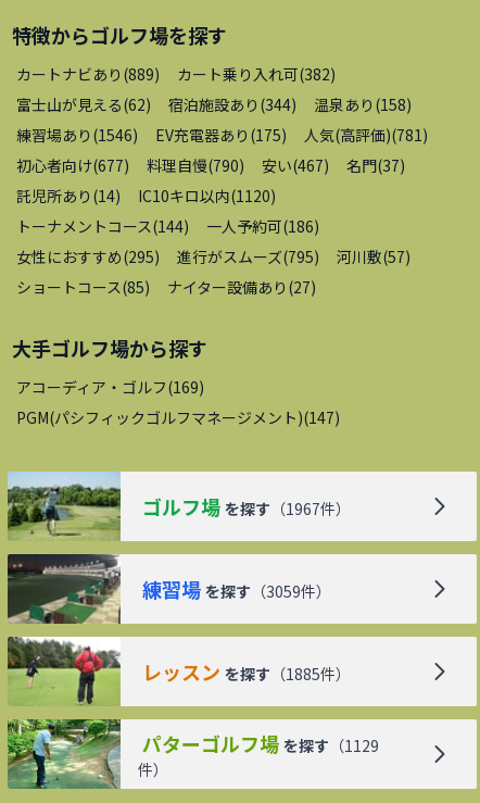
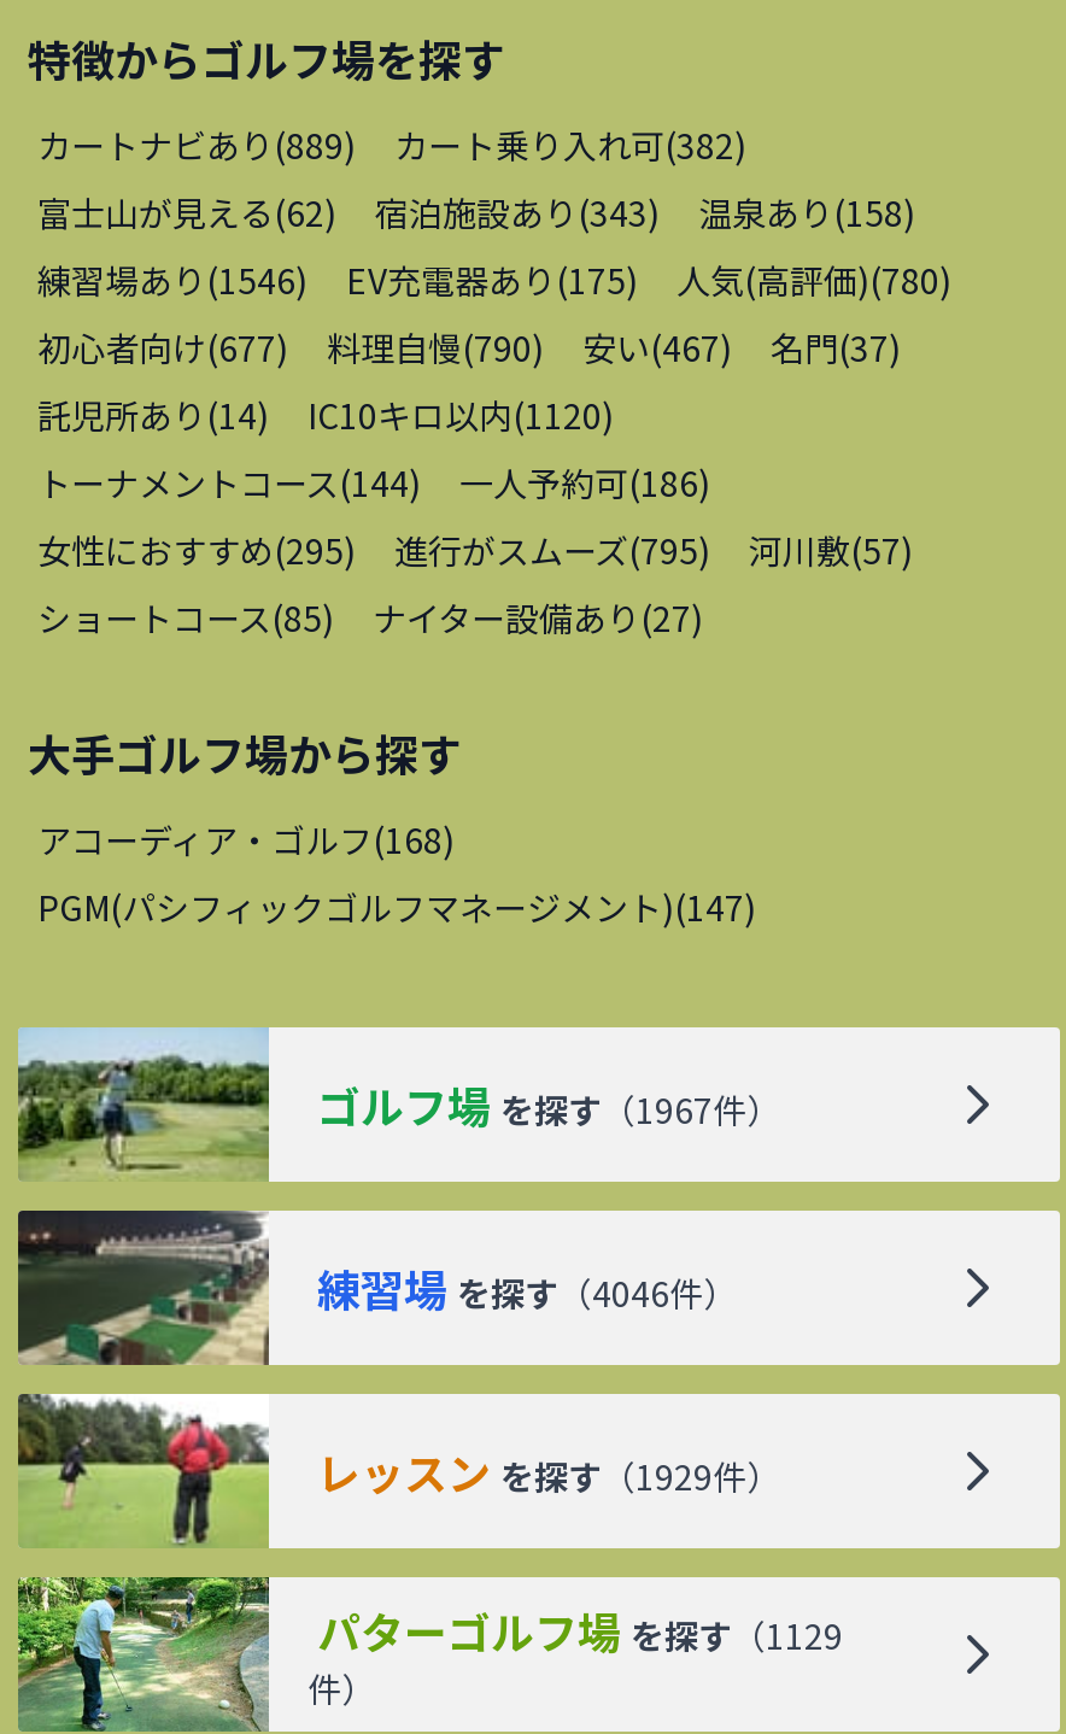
[168,93,296,115] 宿泊施設あり(344) -> [375,188,660,236] 宿泊施設あり(343)
[16,124,428,146] 練習場あり(1546) EV充電器あり(175) 人気(高評価)(781) -> [37,256,951,304] 練習場あり(1546) EV充電器あり(175) 人気(高評価)(780)
[16,376,204,398] アコーディア・ゴルフ(169) -> [37,815,455,863] アコーディア・ゴルフ(168)
[142,575,331,603] 練習場 を探す（3059件） -> [317,1256,737,1319] 練習場 を探す（4046件）
[142,657,351,686] レッスン を探す（1885件） -> [317,1440,780,1502] レッスン を探す（1929件）

